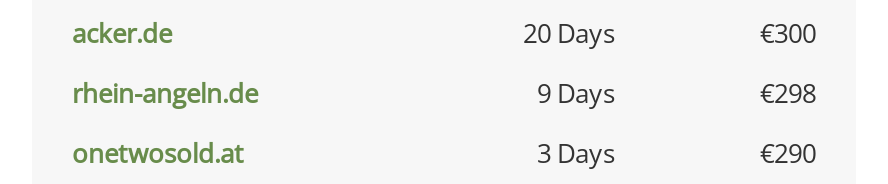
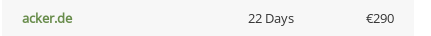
[72,15,816,171] 20 Days | €300 | rhein-angeln.de | 9 Days | €298 | onetwosold.at | 3 Days -> [247,9,293,27] 22 Days

